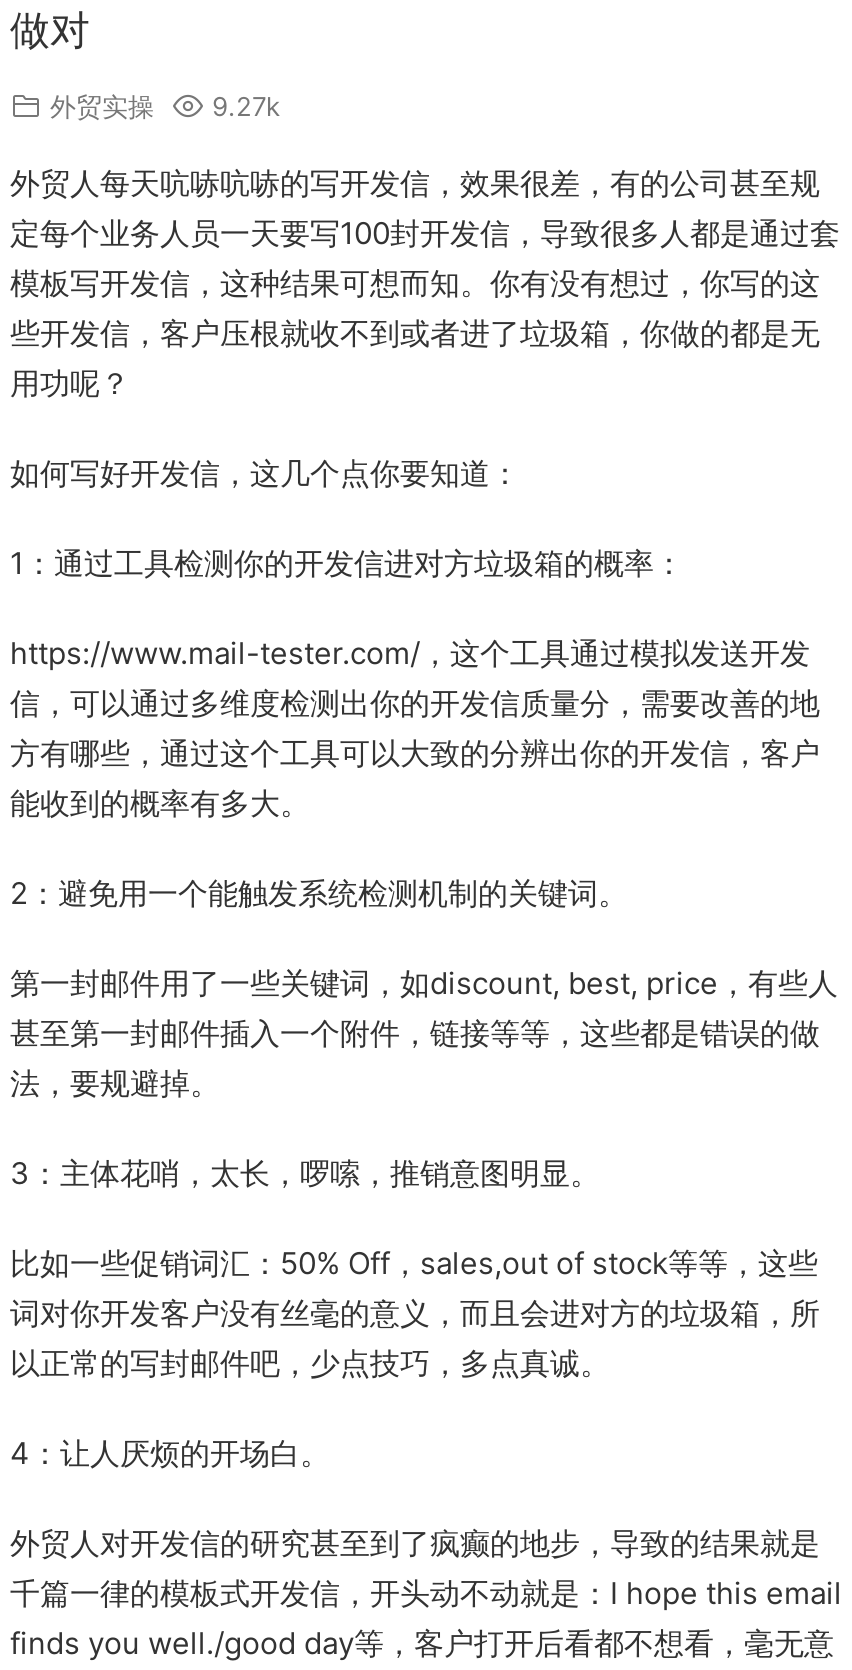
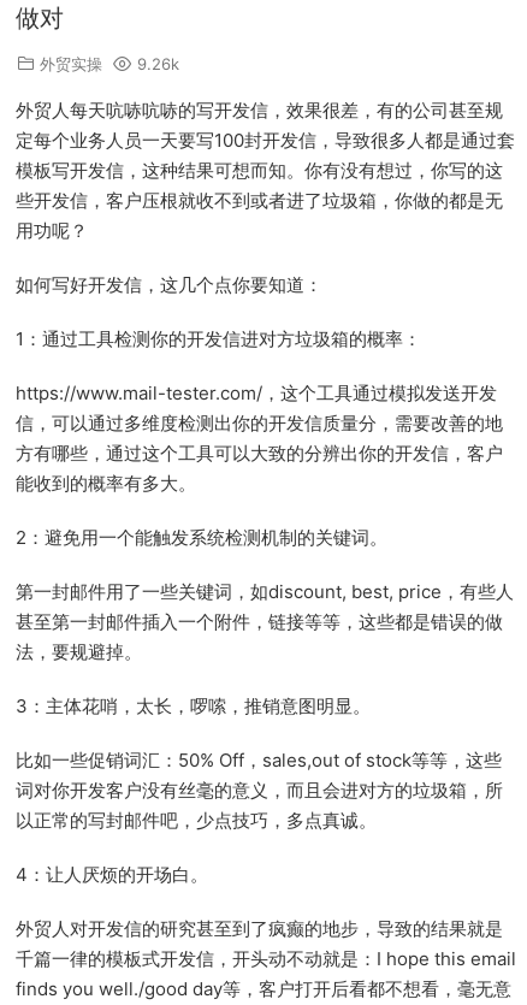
[50,90,280,122] 外贸实操 9.27k -> [40,54,179,73] 外贸实操 9.26k

